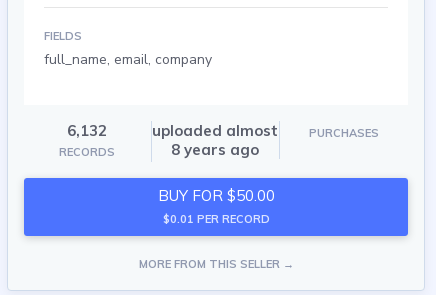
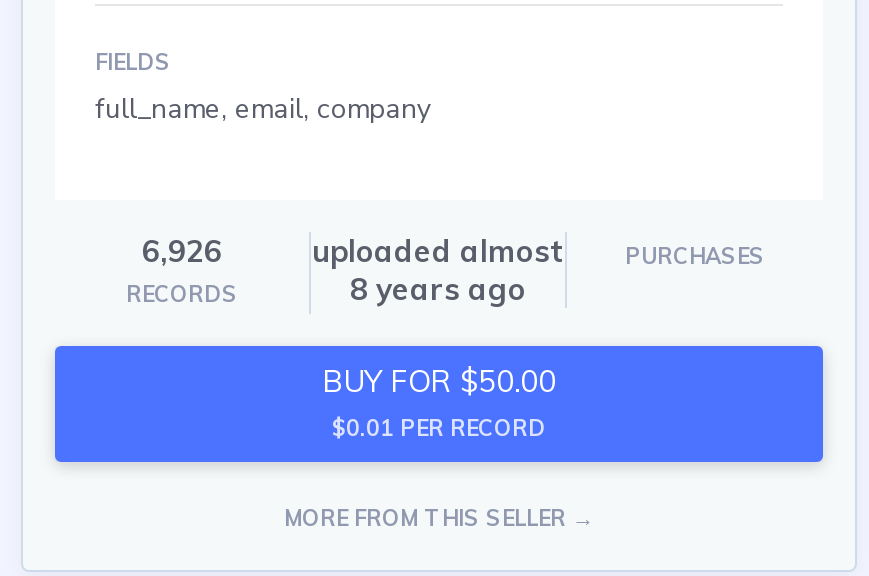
[67,120,107,139] 6,132 -> [142,231,222,269] 6,926

